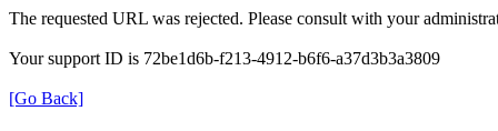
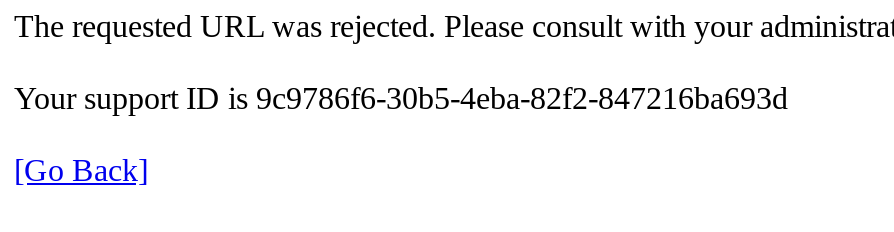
[9,49,440,68] Your support ID is 72be1d6b-f213-4912-b6f6-a37d3b3a3809 -> [14,81,788,115] Your support ID is 9c9786f6-30b5-4eba-82f2-847216ba693d

